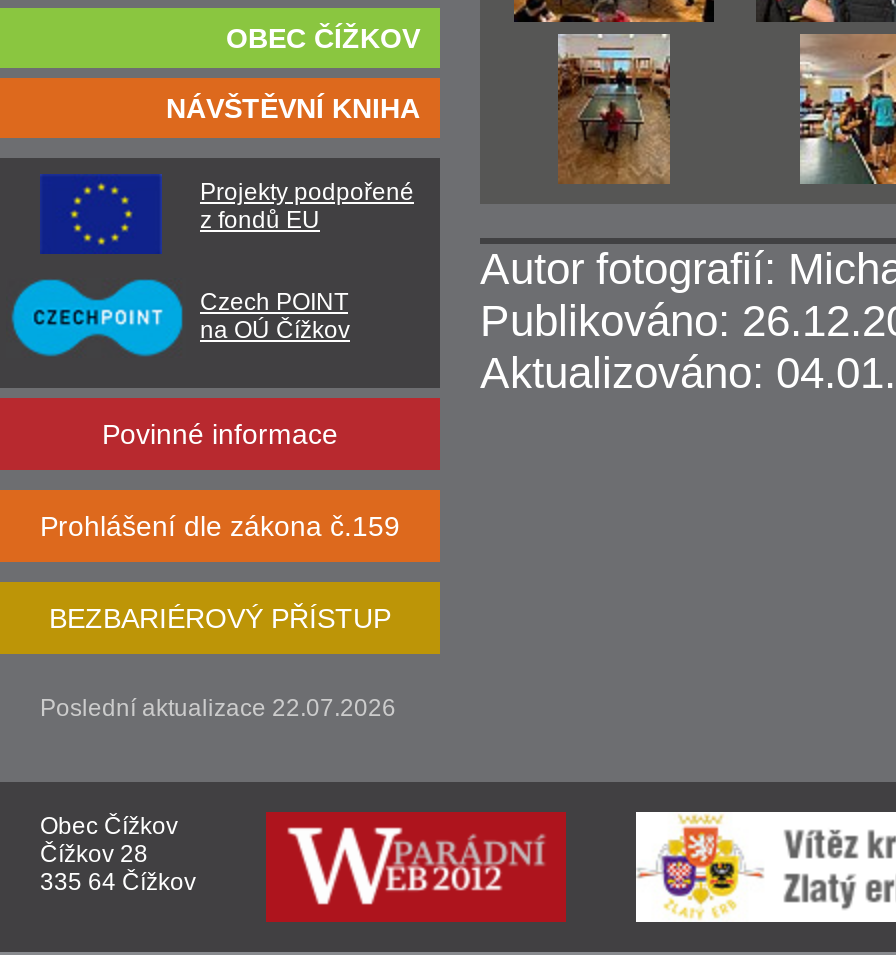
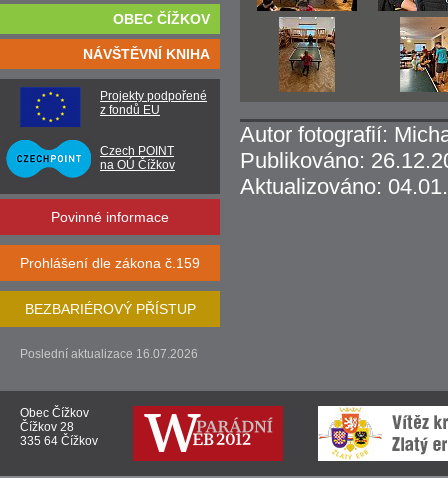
[40,694,396,722] Poslední aktualizace 22.07.2026 -> [20,347,198,361] Poslední aktualizace 16.07.2026

